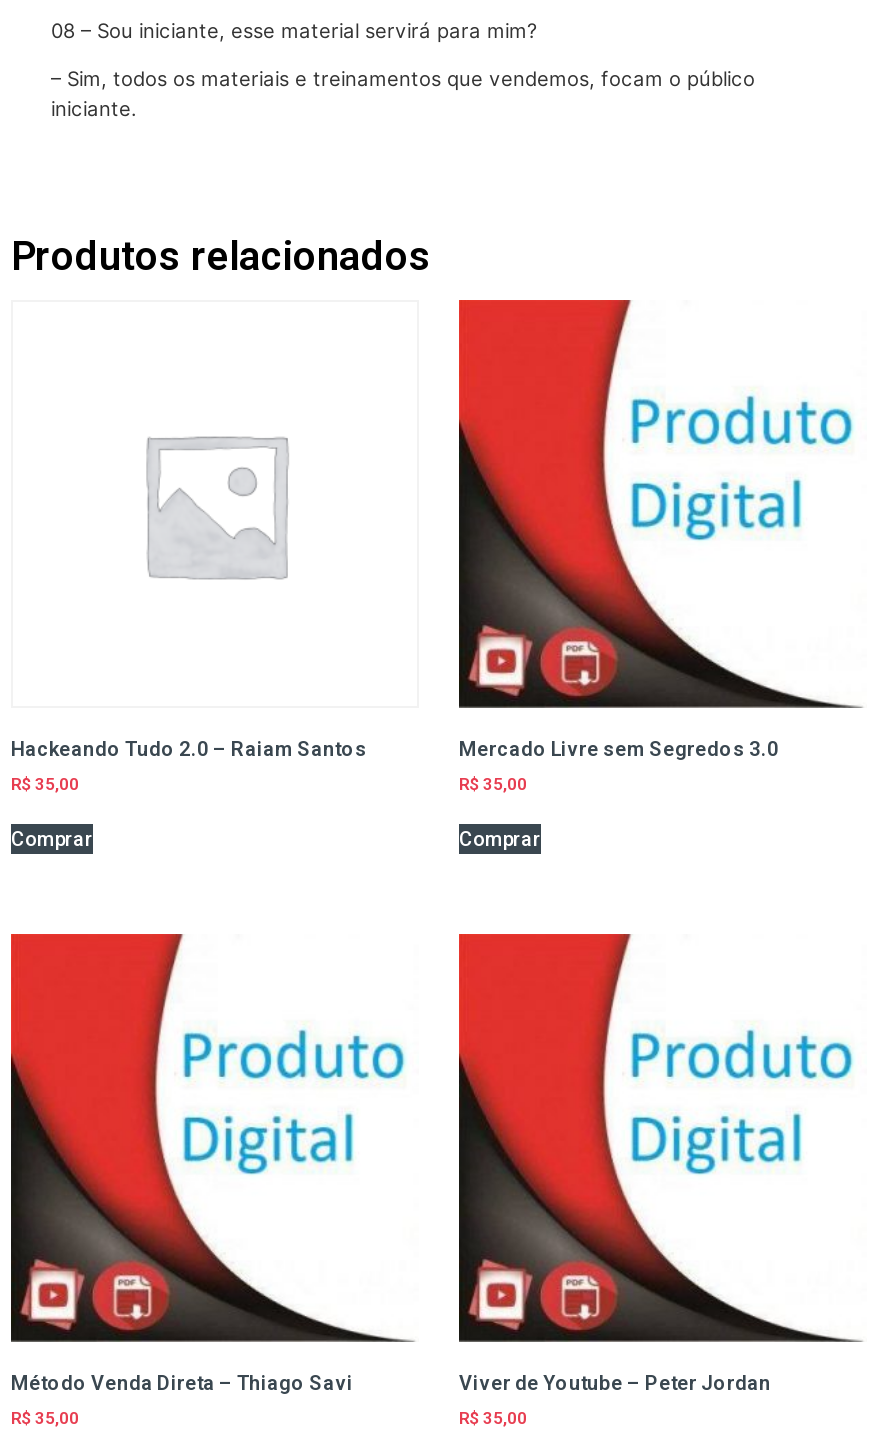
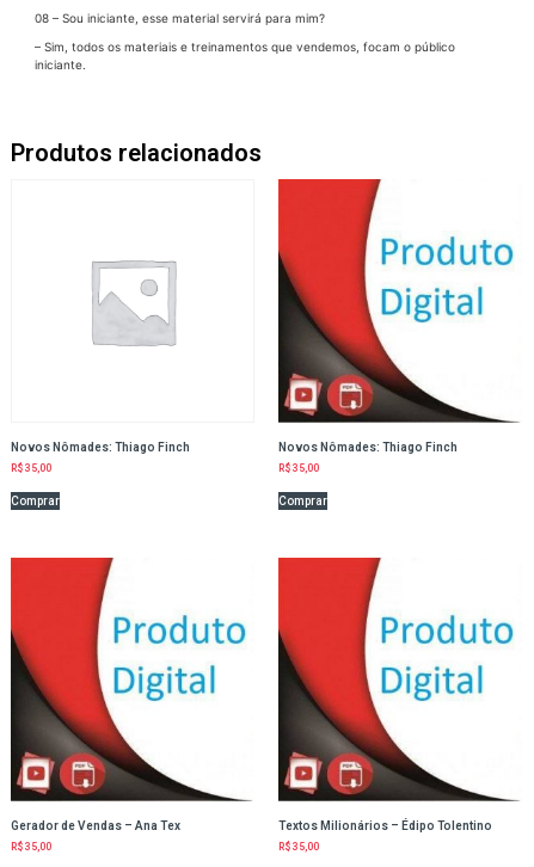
[11,737,367,759] Hackeando Tudo 2.0 – Raiam Santos -> [11,440,190,453] Novos Nômades: Thiago Finch
[459,737,779,759] Mercado Livre sem Segredos 3.0 -> [278,440,458,453] Novos Nômades: Thiago Finch
[11,1372,353,1394] Método Venda Direta – Thiago Savi -> [11,819,180,832] Gerador de Vendas – Ana Tex
[459,1372,771,1394] Viver de Youtube – Peter Jordan -> [278,819,492,832] Textos Milionários – Édipo Tolentino

